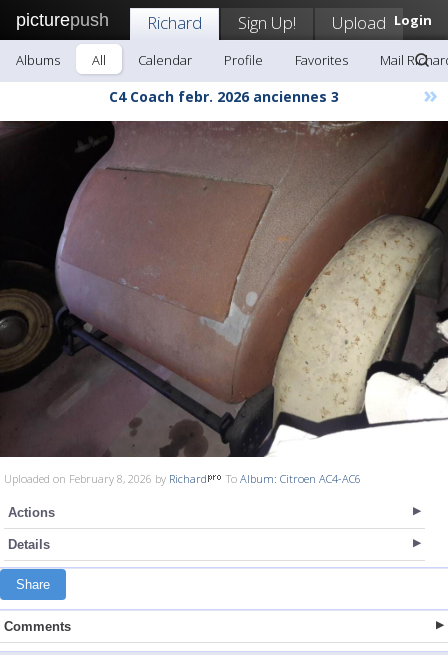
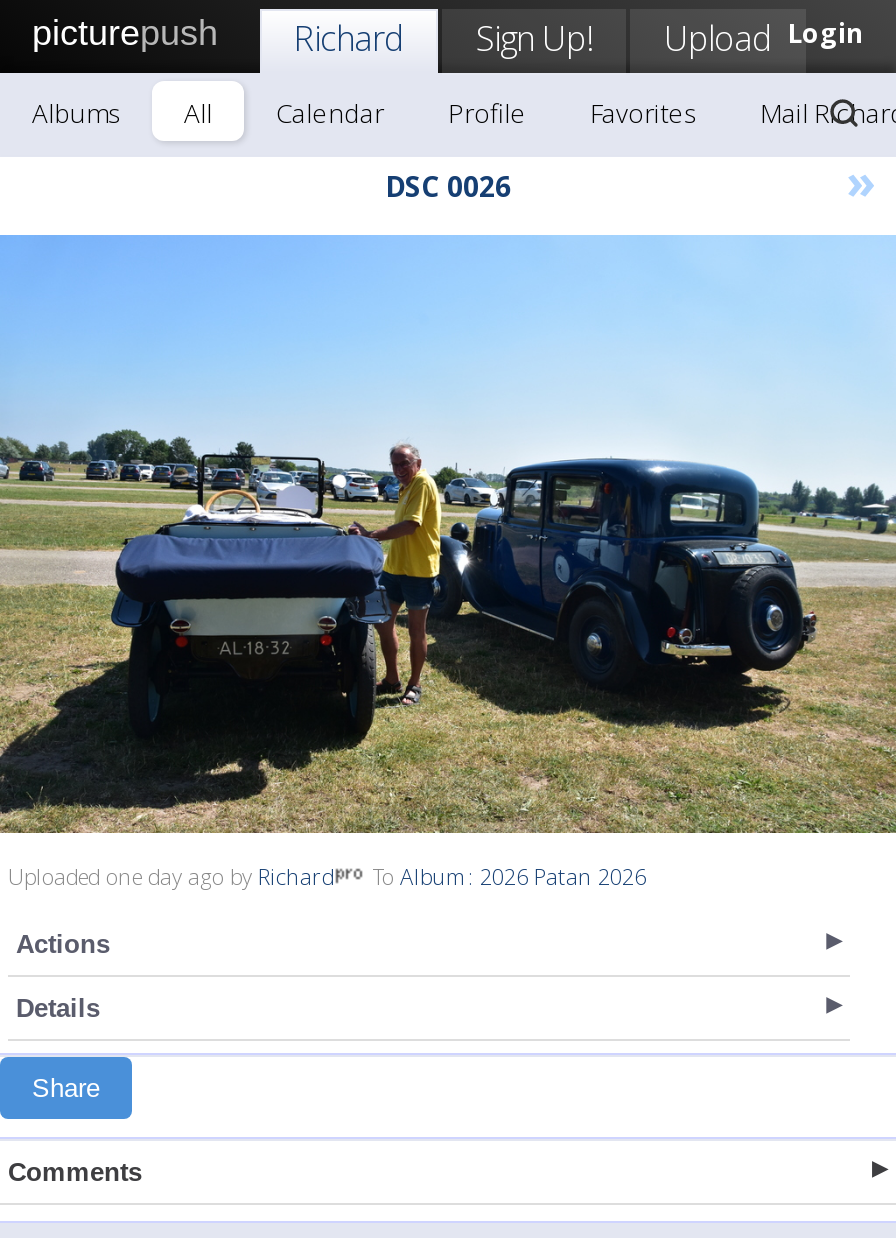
[109,87,339,106] C4 Coach febr. 2026 anciennes 3 -> [385,167,511,205] DSC 0026
[3,120,445,486] [image] | Uploaded on February 8, 2026 by Richard | To Album: Citroen AC4-AC6 -> [6,233,890,891] [image] | Uploaded one day ago by Richard | To Album: 2026 Patan 2026

